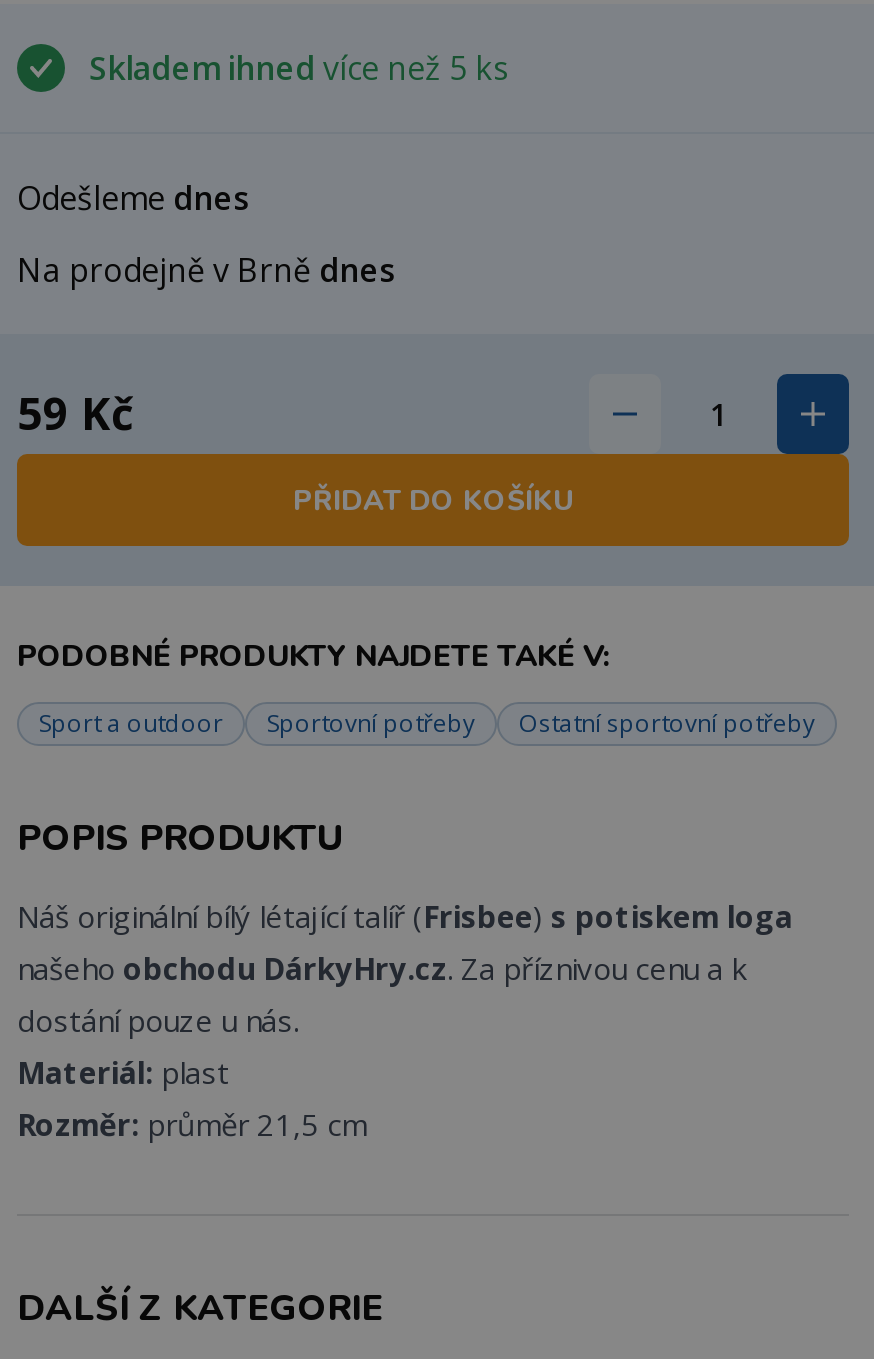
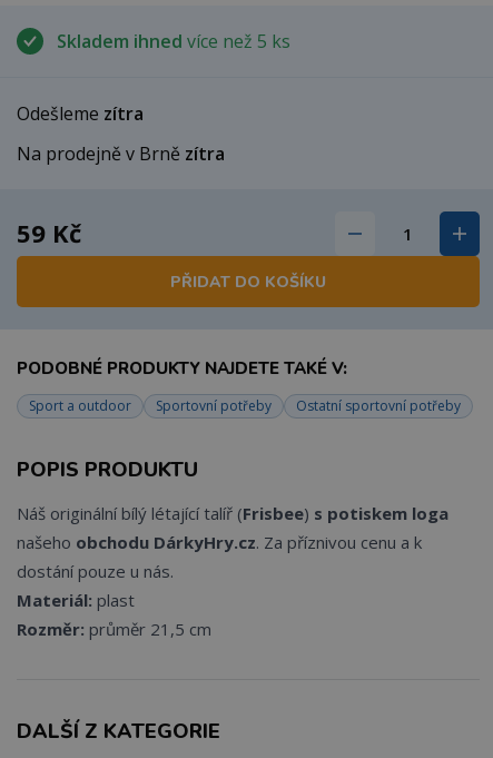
[17,175,249,219] Odešleme dnes -> [17,101,144,125] Odešleme zítra
[17,247,395,291] Na prodejně v Brně dnes -> [17,141,225,166] Na prodejně v Brně zítra

